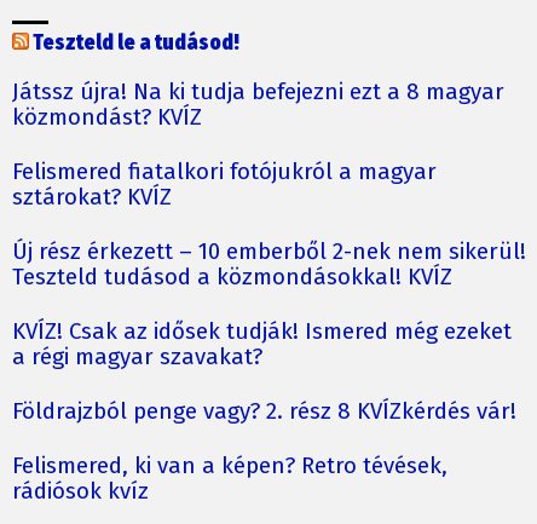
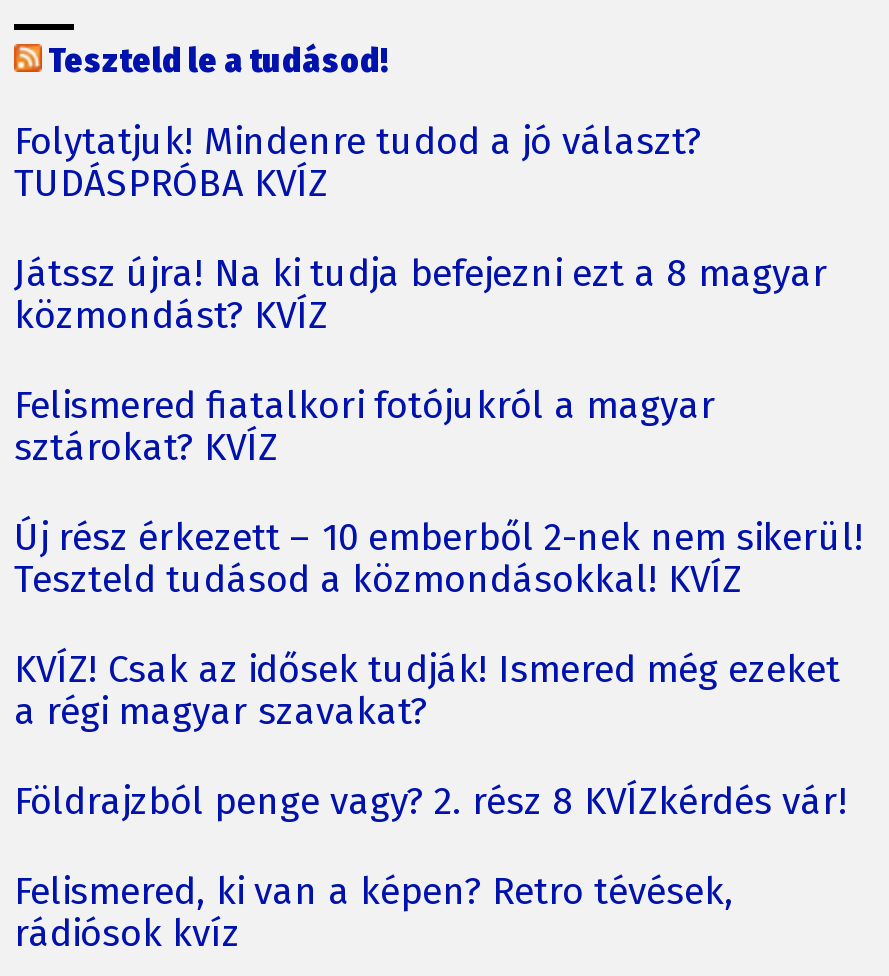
none -> [14,119,702,205] Folytatjuk! Mindenre tudod a jó választ? | TUDÁSPRÓBA KVÍZ

